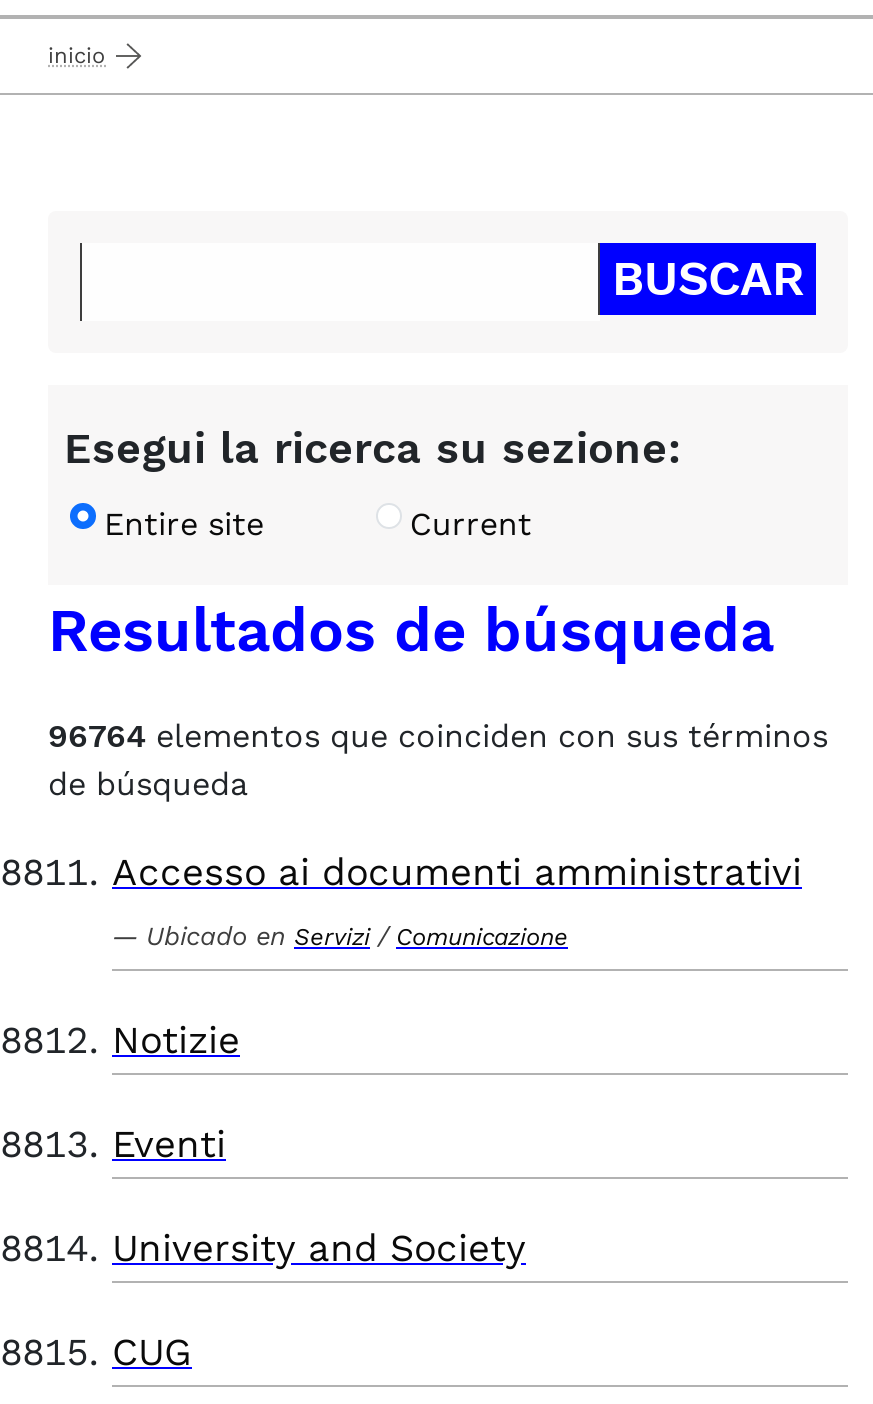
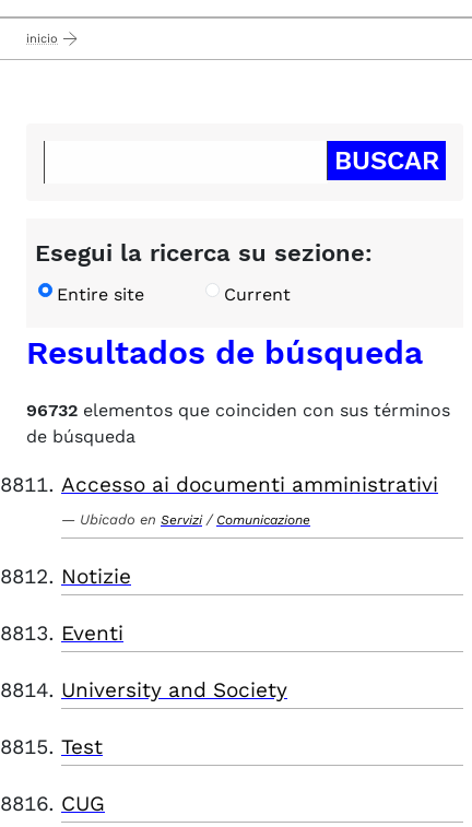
[48,717,828,755] 96764 elementos que coinciden con sus términos -> [26,400,450,421] 96732 elementos que coinciden con sus términos
none -> [61,734,103,759] Test

